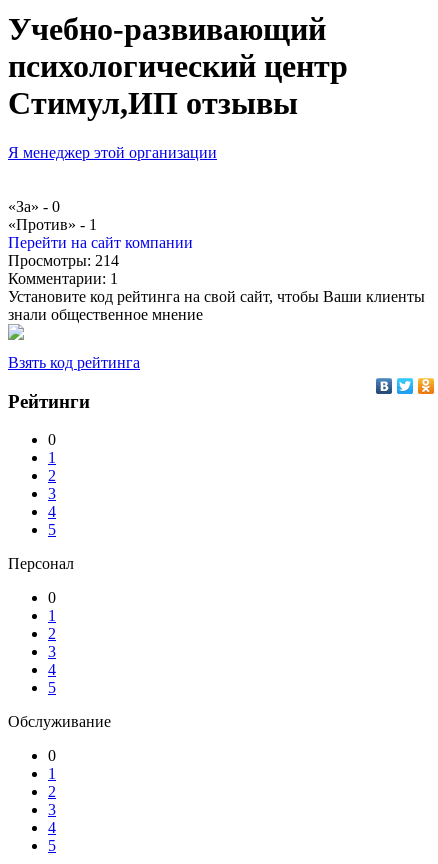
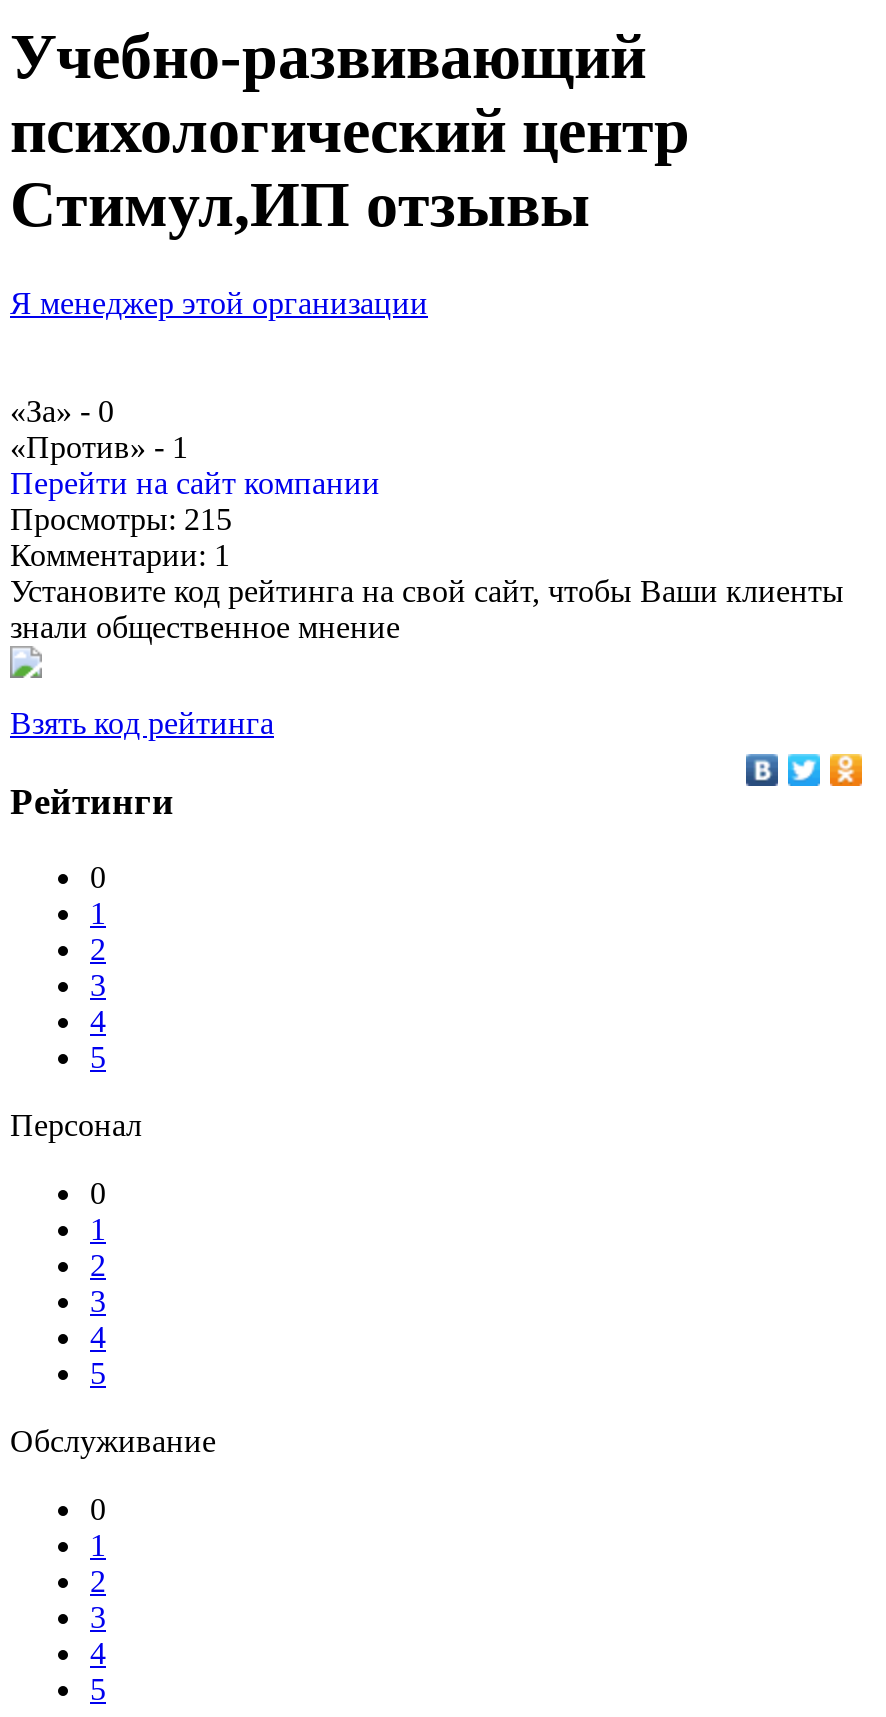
[8,252,119,269] Просмотры: 214 -> [10,502,232,536] Просмотры: 215

